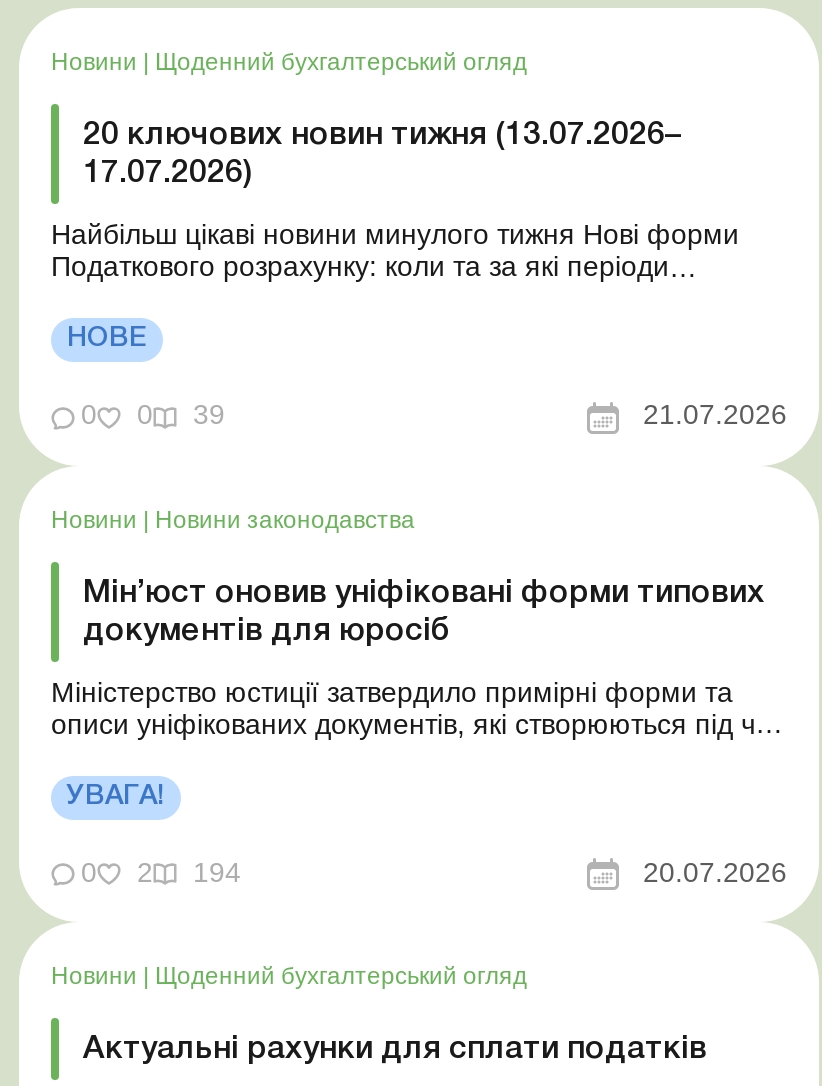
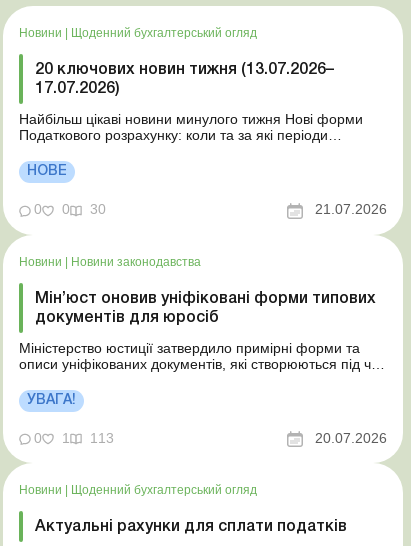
[81,399,225,431] 0 0 39 -> [34,201,106,217] 0 0 30
[137,855,153,887] 2 -> [62,430,70,446] 1
[193,855,241,887] 194 -> [90,430,114,446] 113

